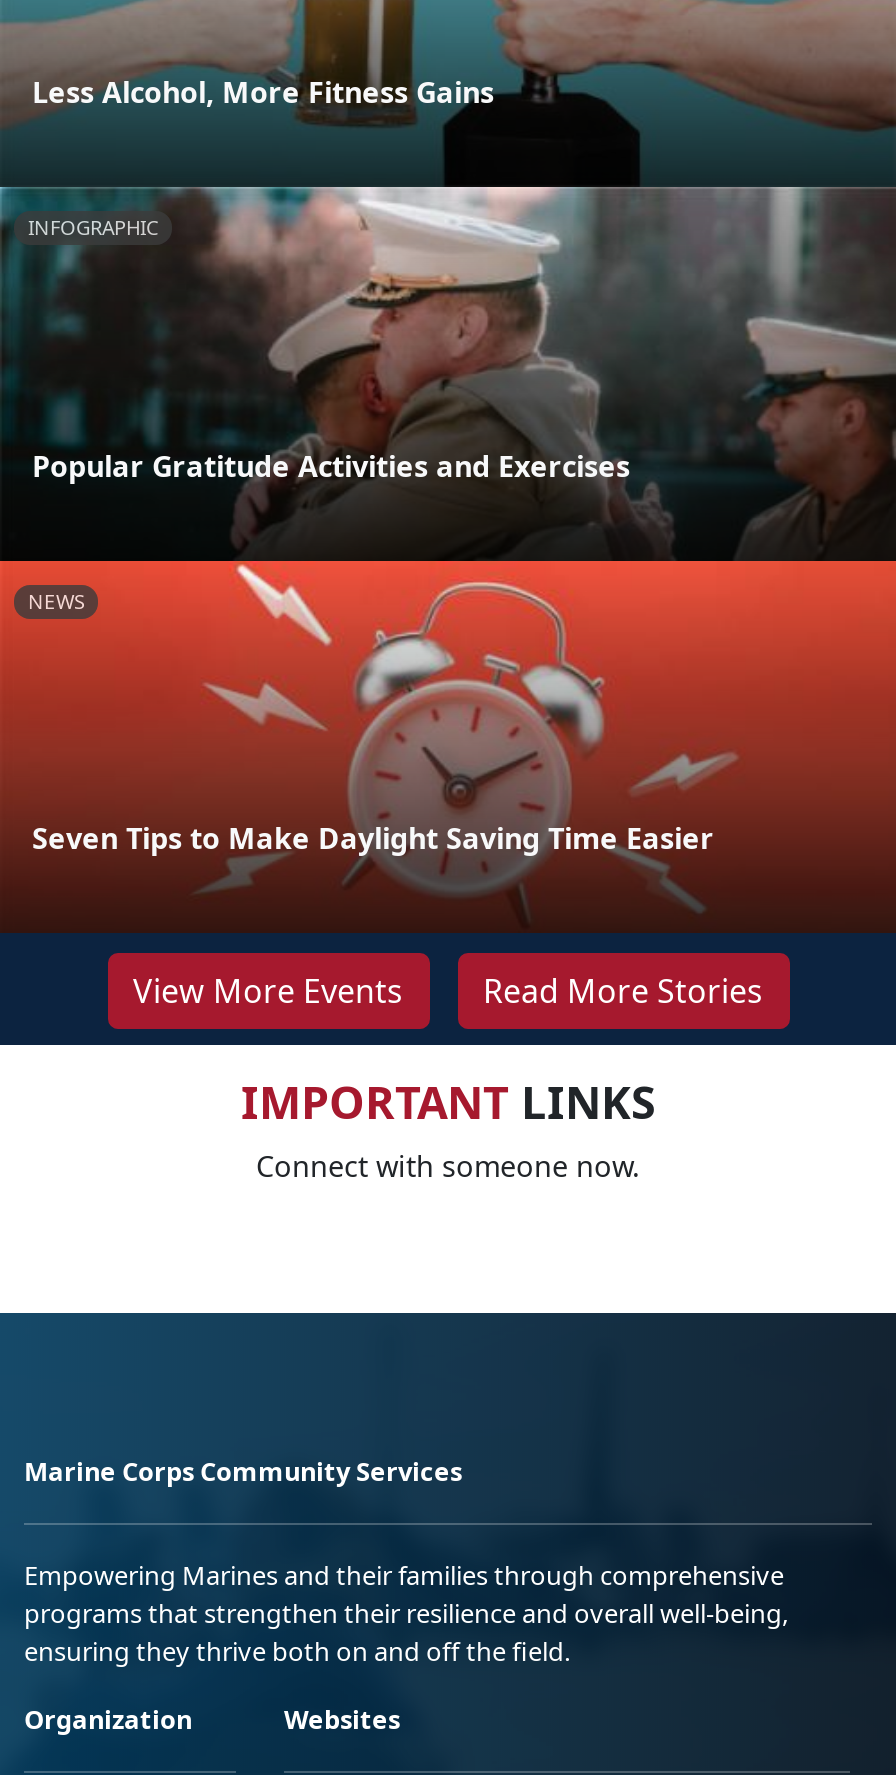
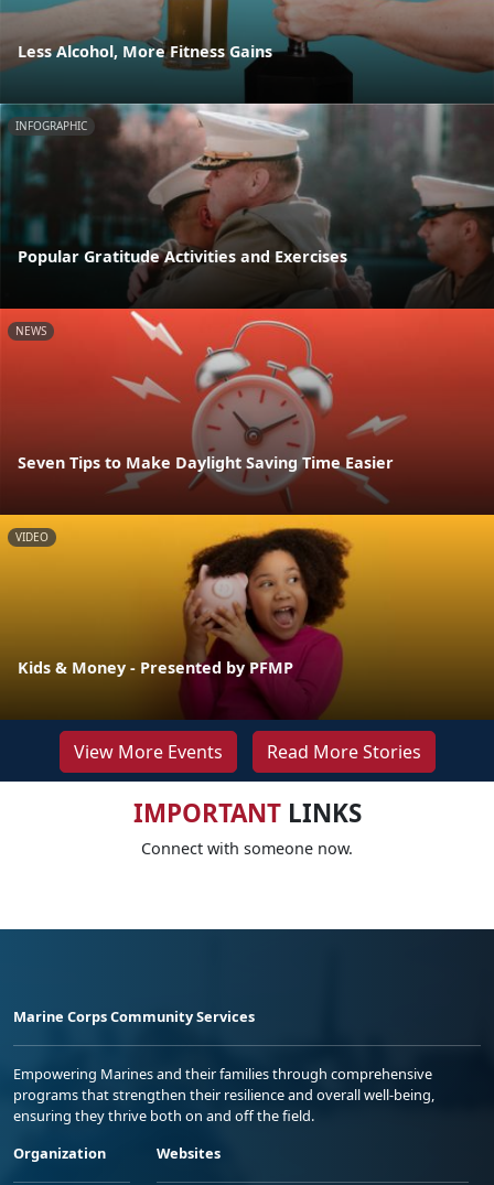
none -> [3,514,491,717] [image] | VIDEO
none -> [18,657,293,678] Kids & Money - Presented by PFMP

